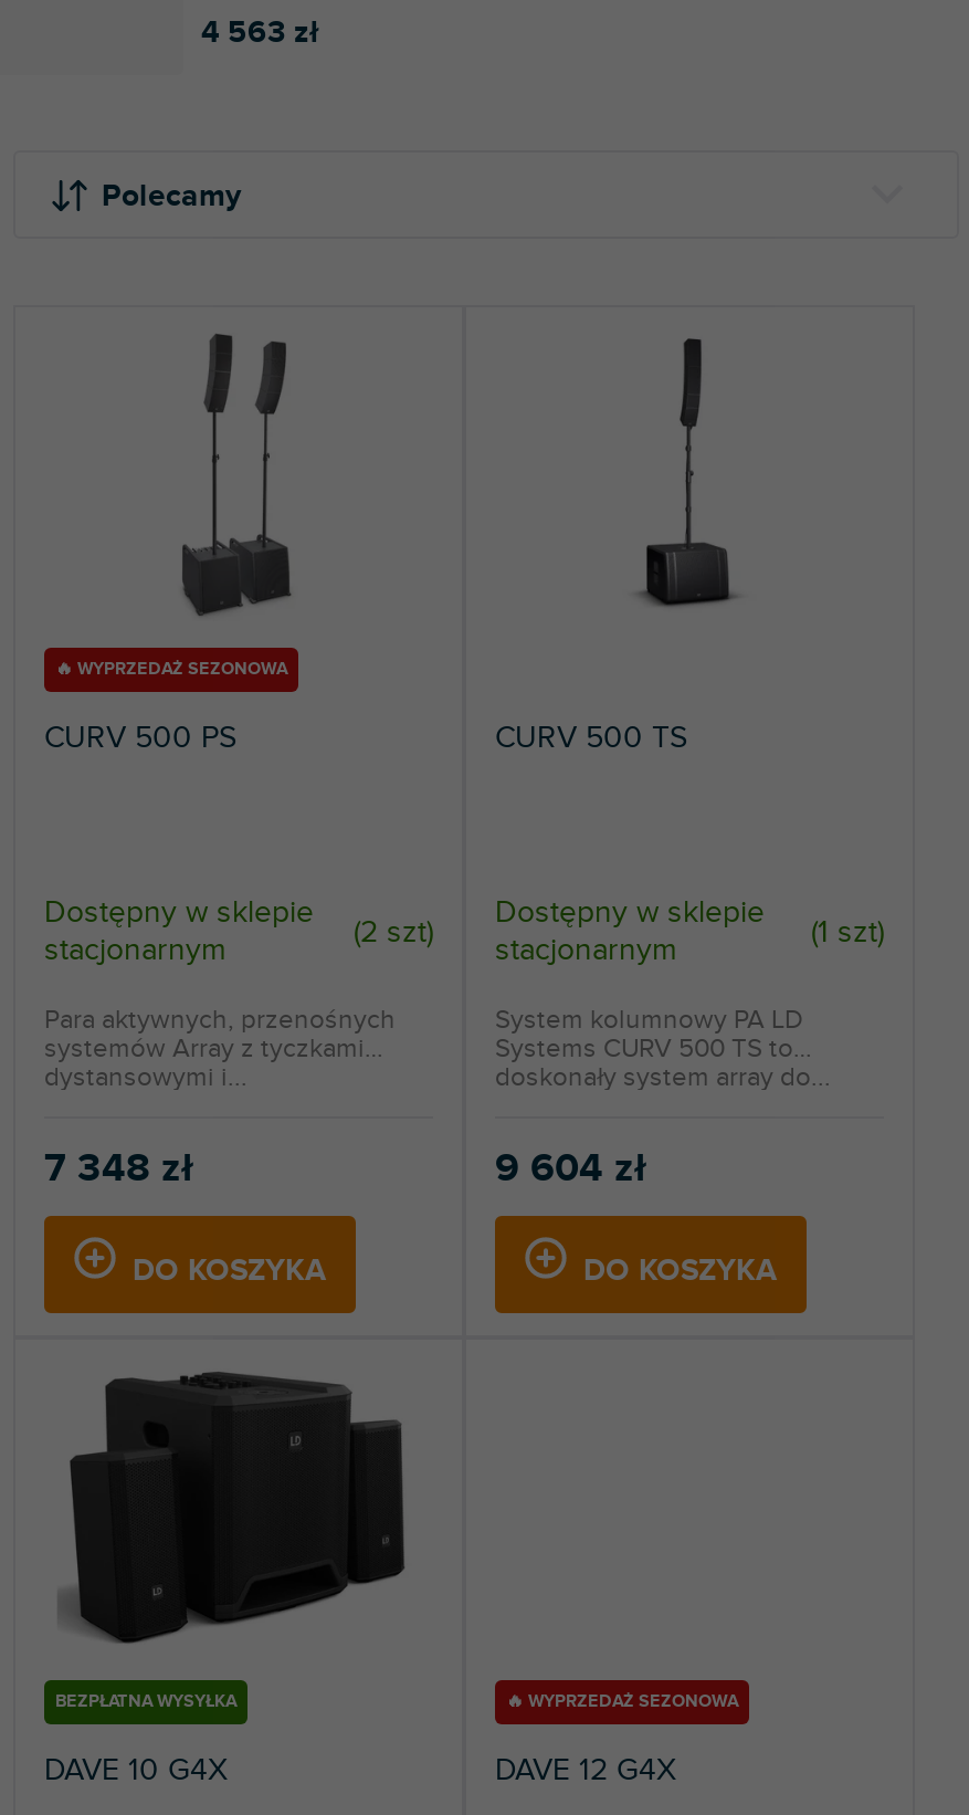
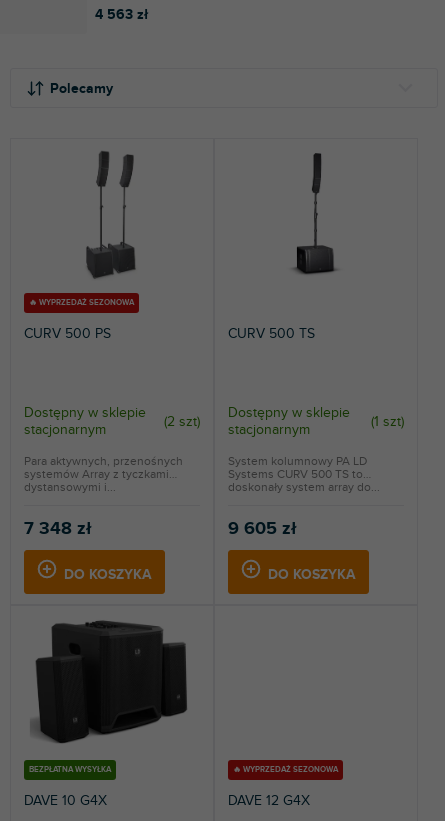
[495,1145,647,1194] 9 604 zł -> [228,518,297,540] 9 605 zł

